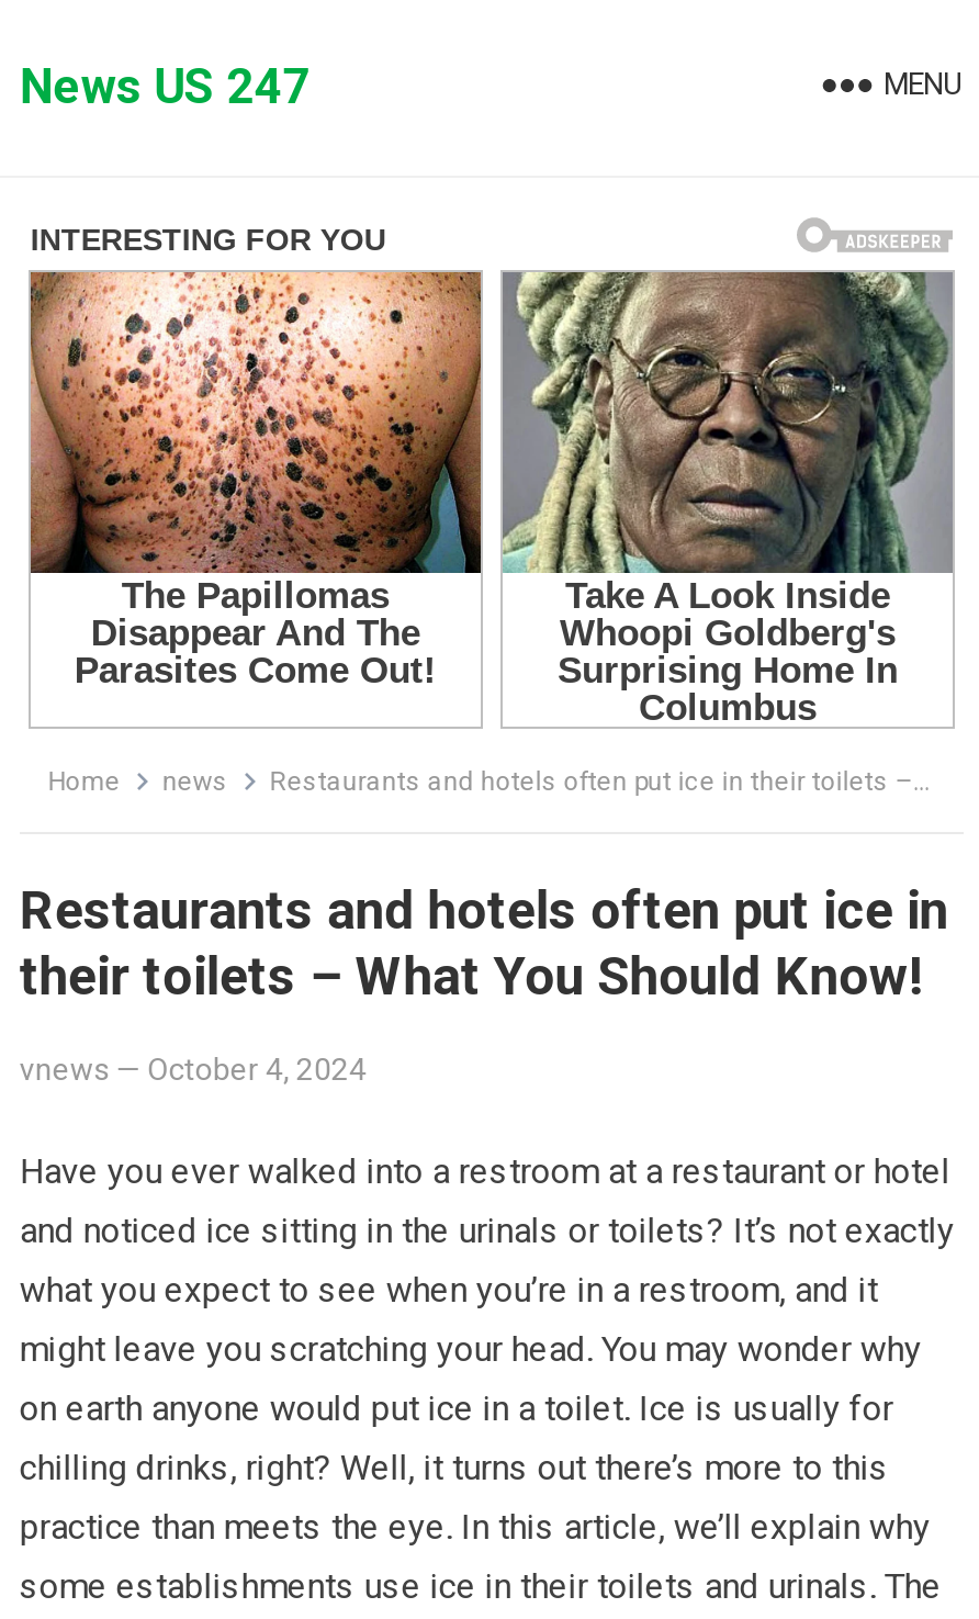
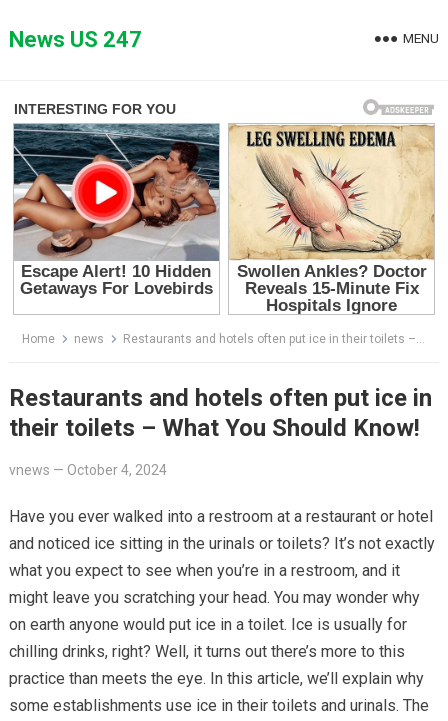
[29,270,483,685] [image] -> [13,123,220,298] [image]
[500,270,953,722] [image] -> [228,124,434,315] [image]

